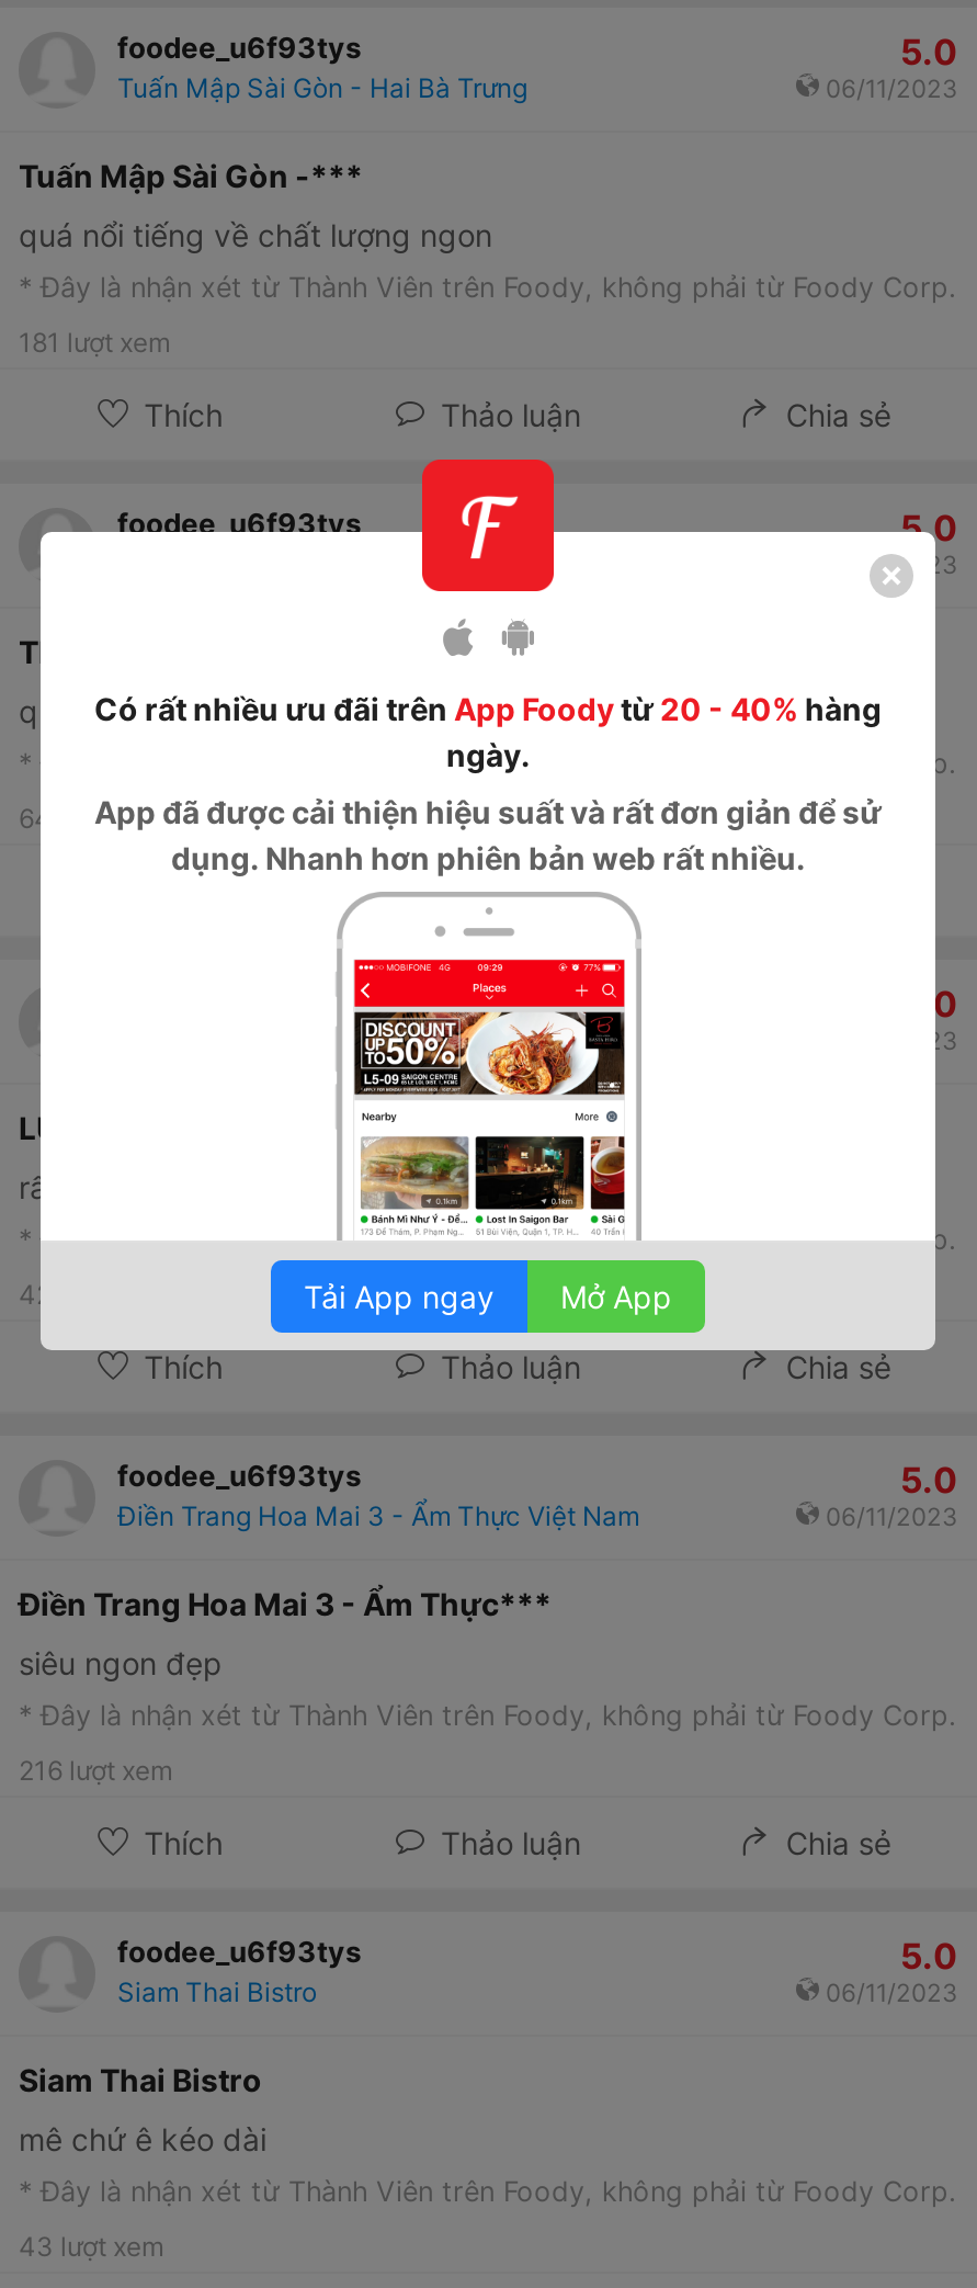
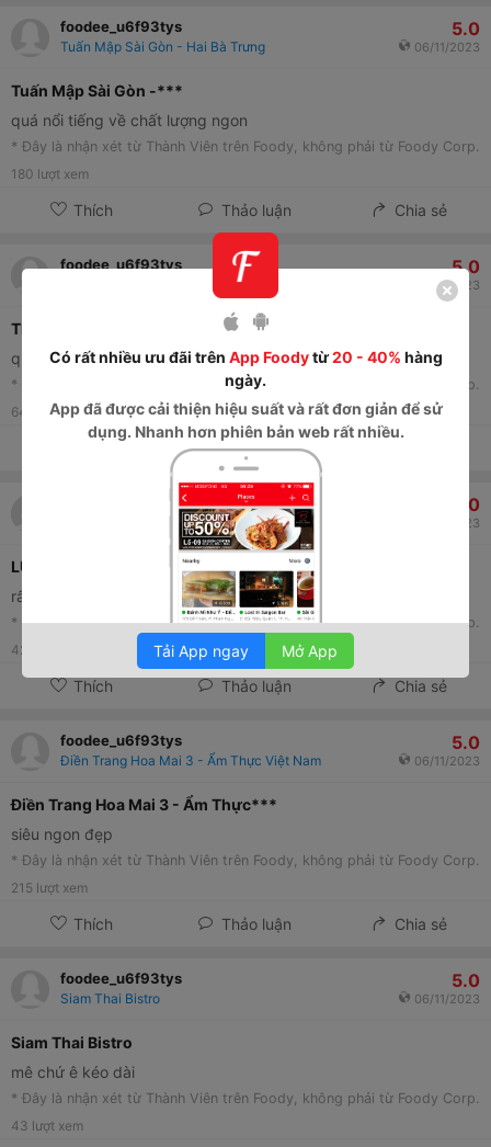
[19,326,170,359] 181 lượt xem -> [11,166,89,182] 180 lượt xem
[19,1754,172,1787] 216 lượt xem -> [11,879,88,896] 215 lượt xem

